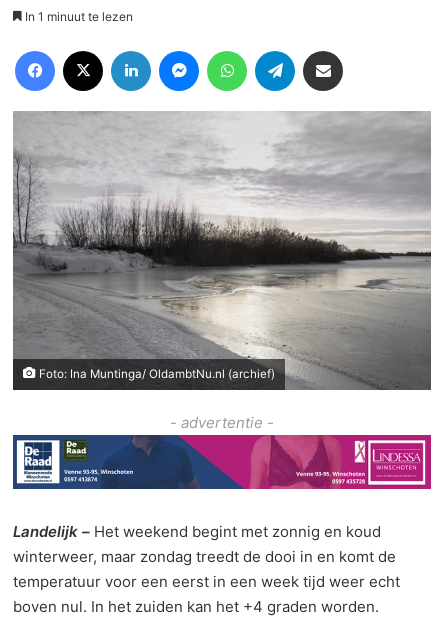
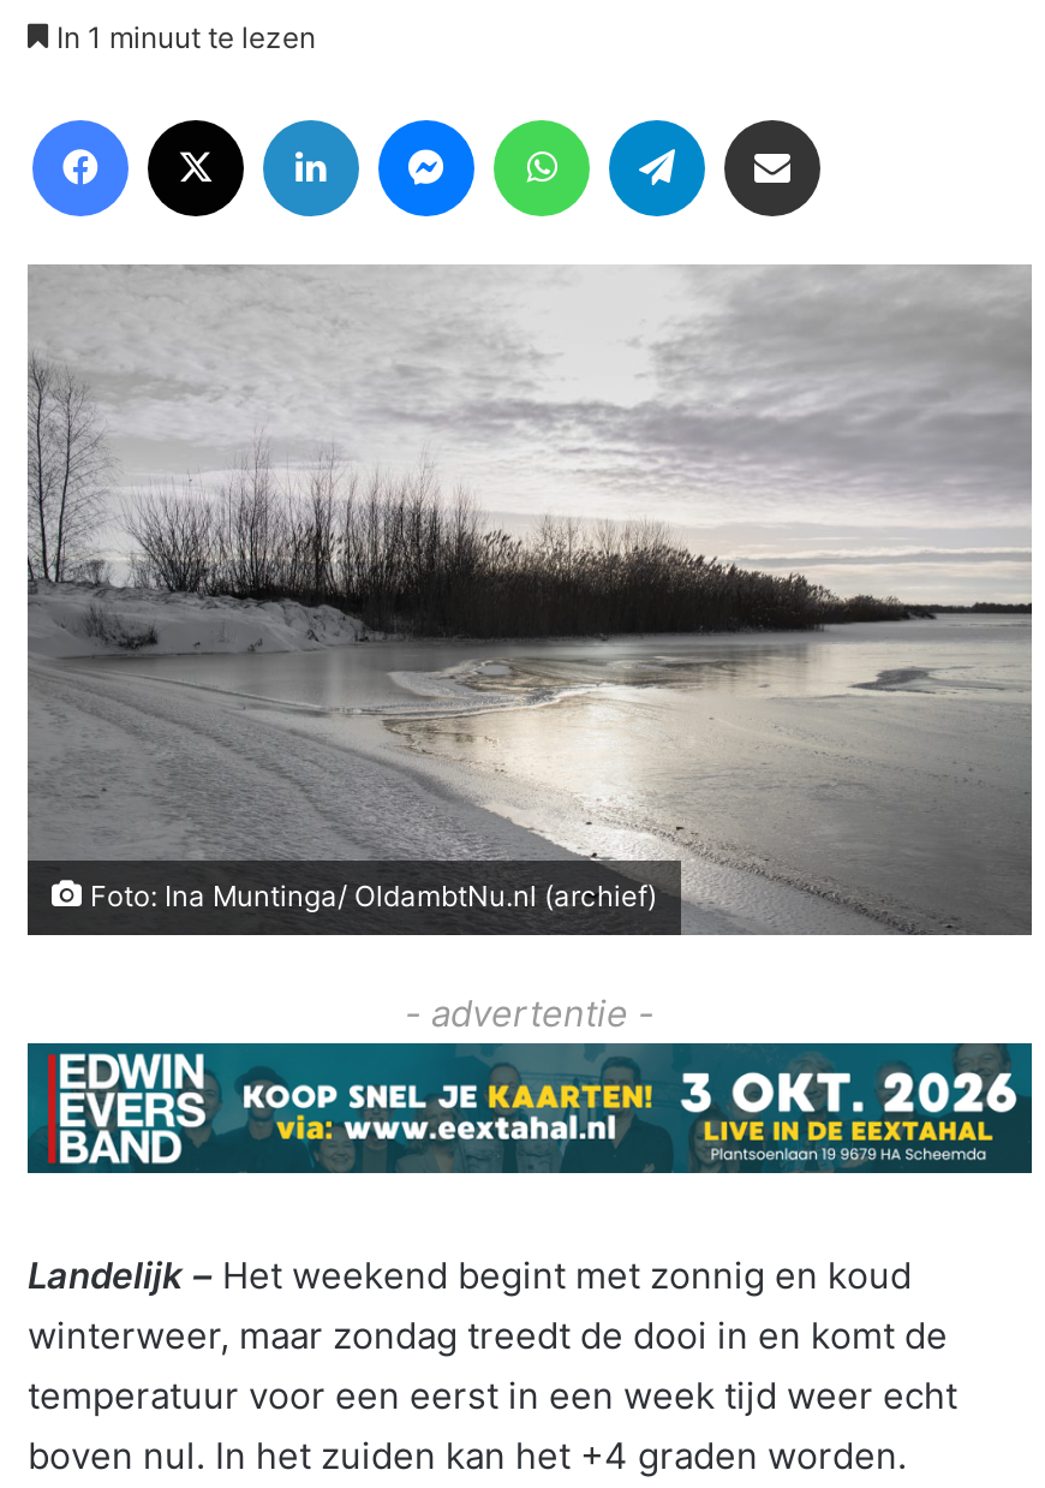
[14,434,432,490] [image] -> [30,1041,1034,1175] [image]

